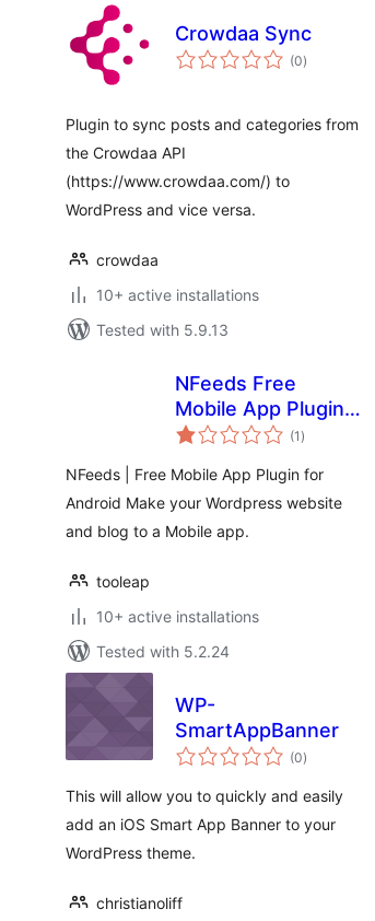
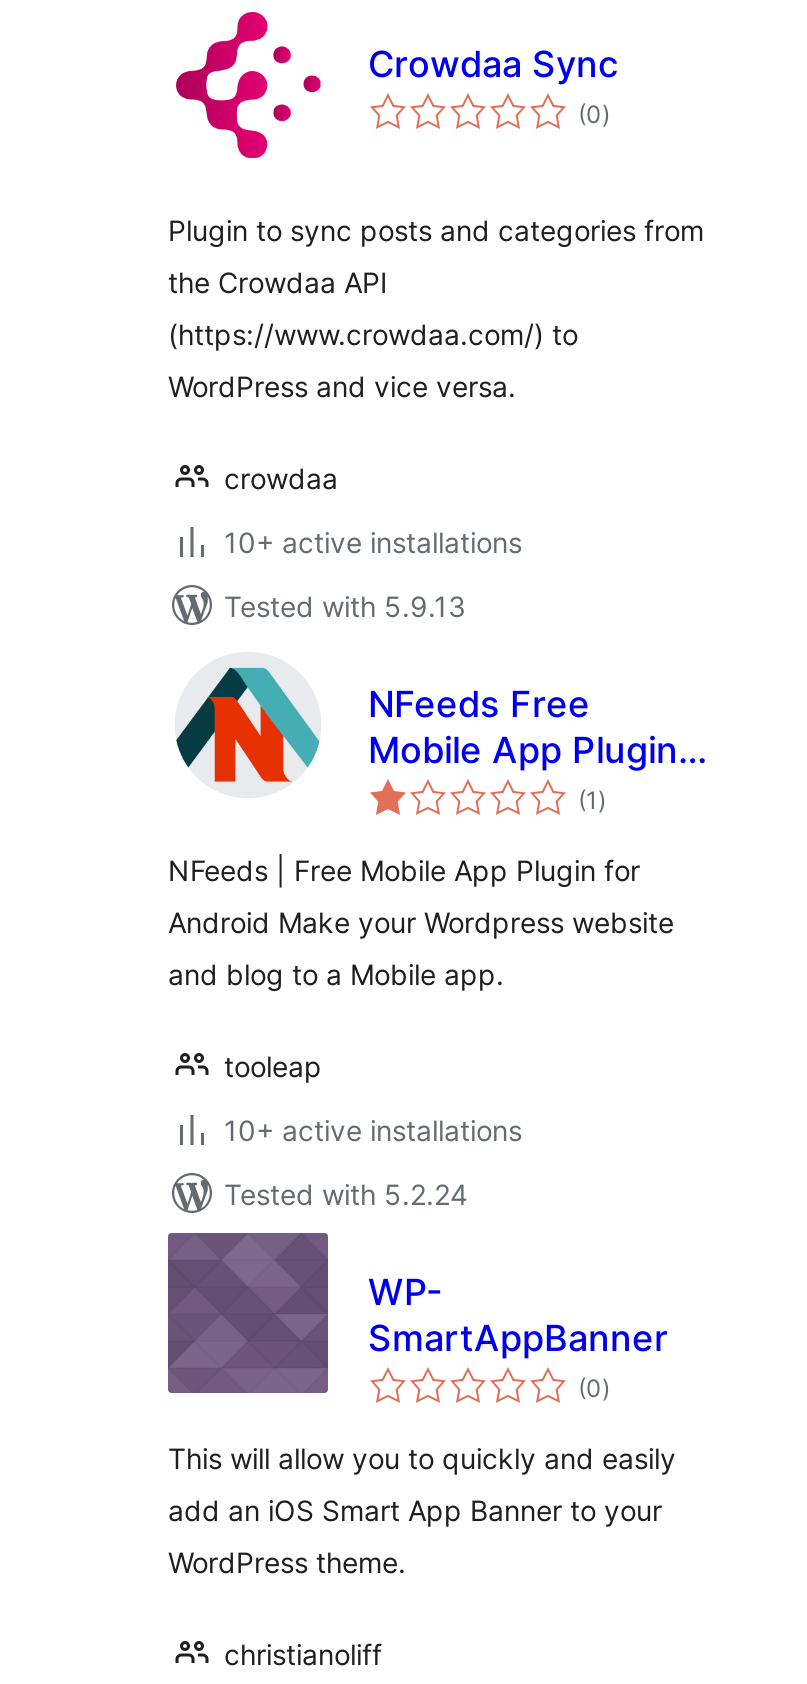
none -> [174,657,322,793] [image]

